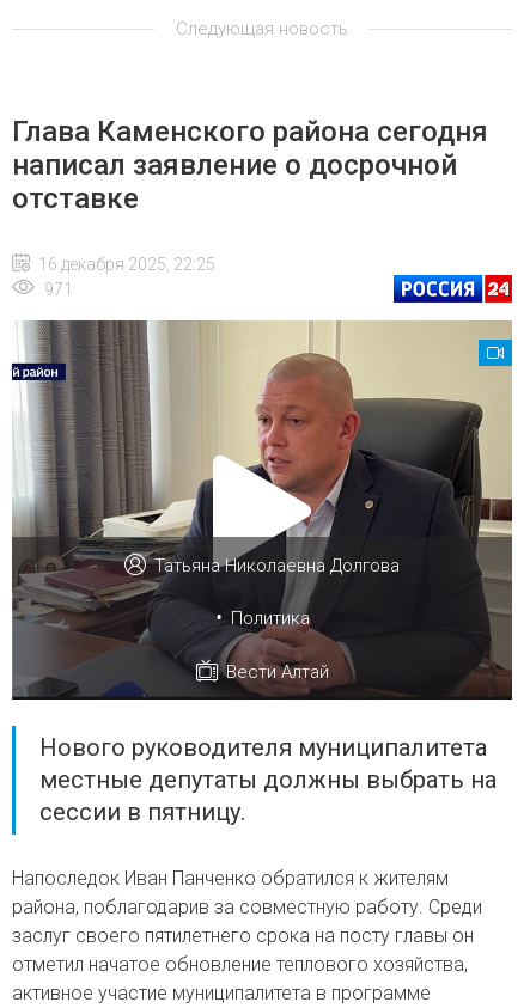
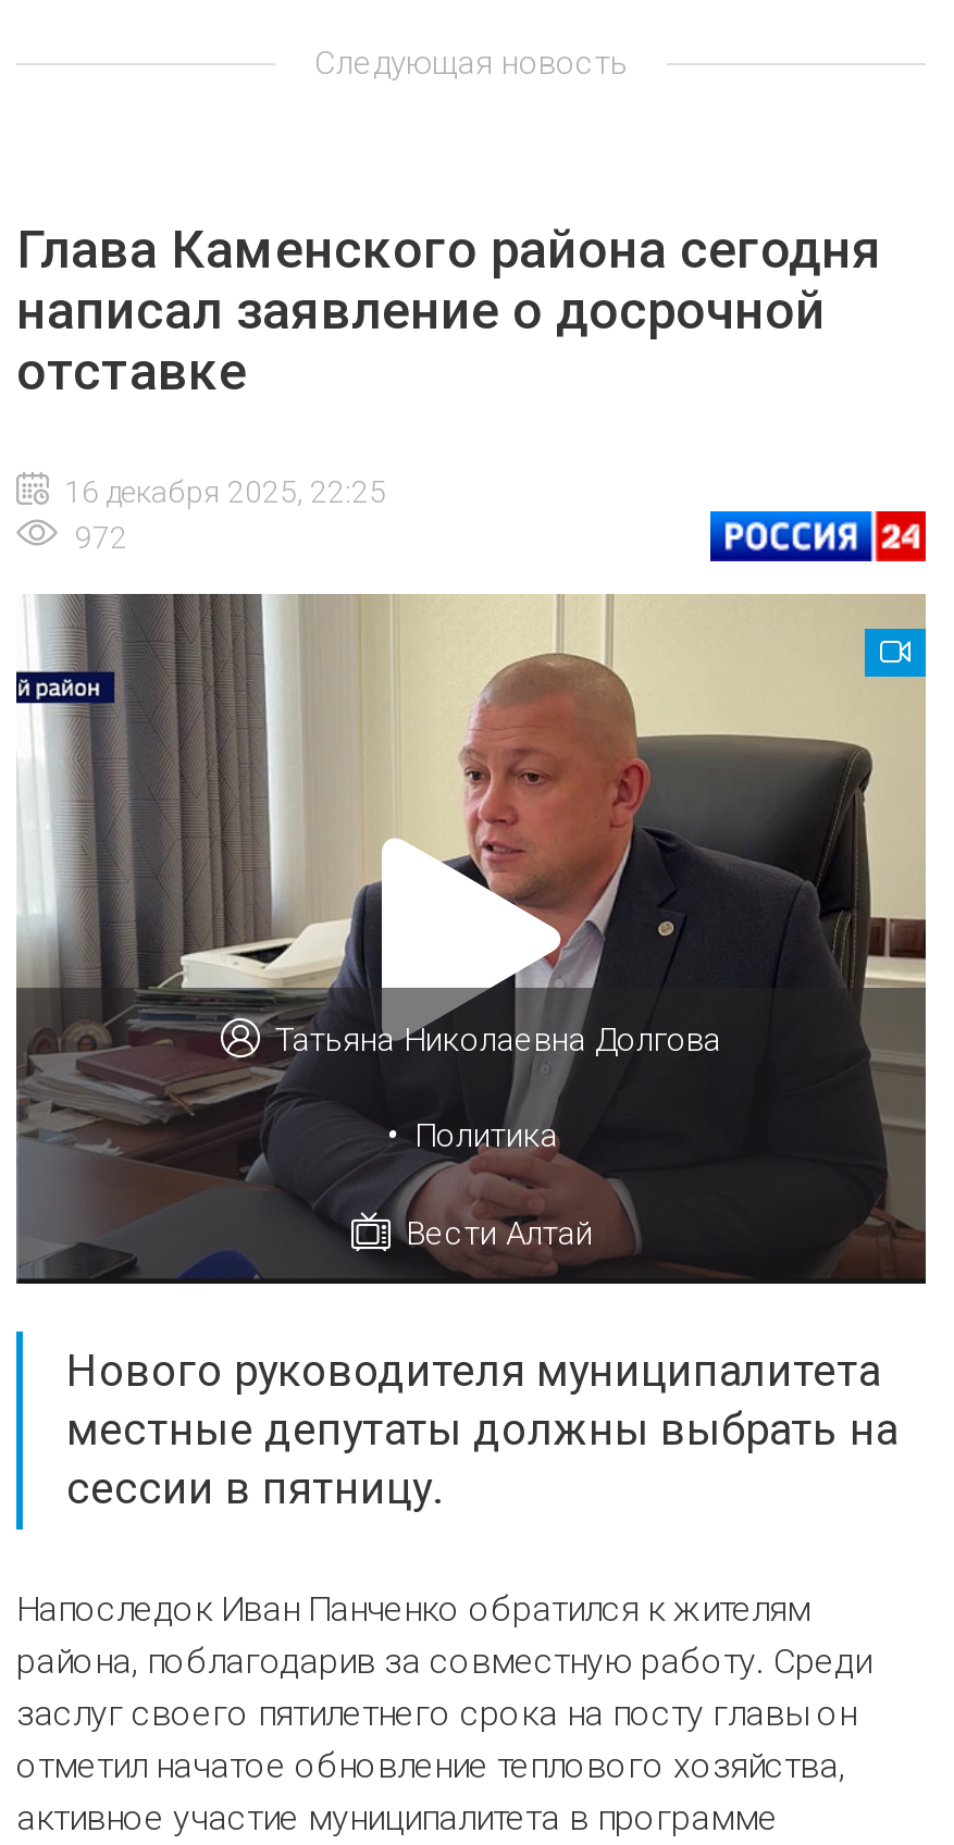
[41,280,73,299] 971 -> [69,521,127,556] 972

